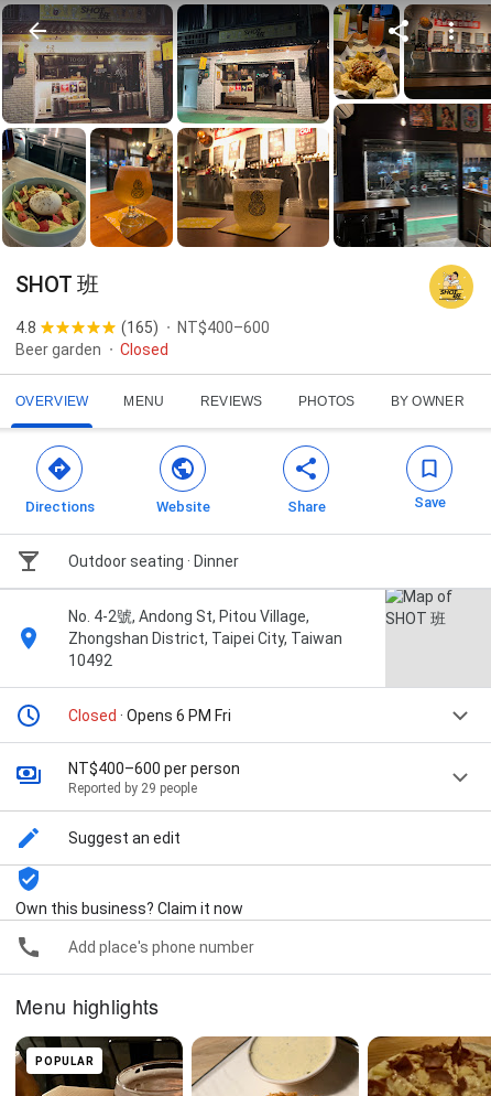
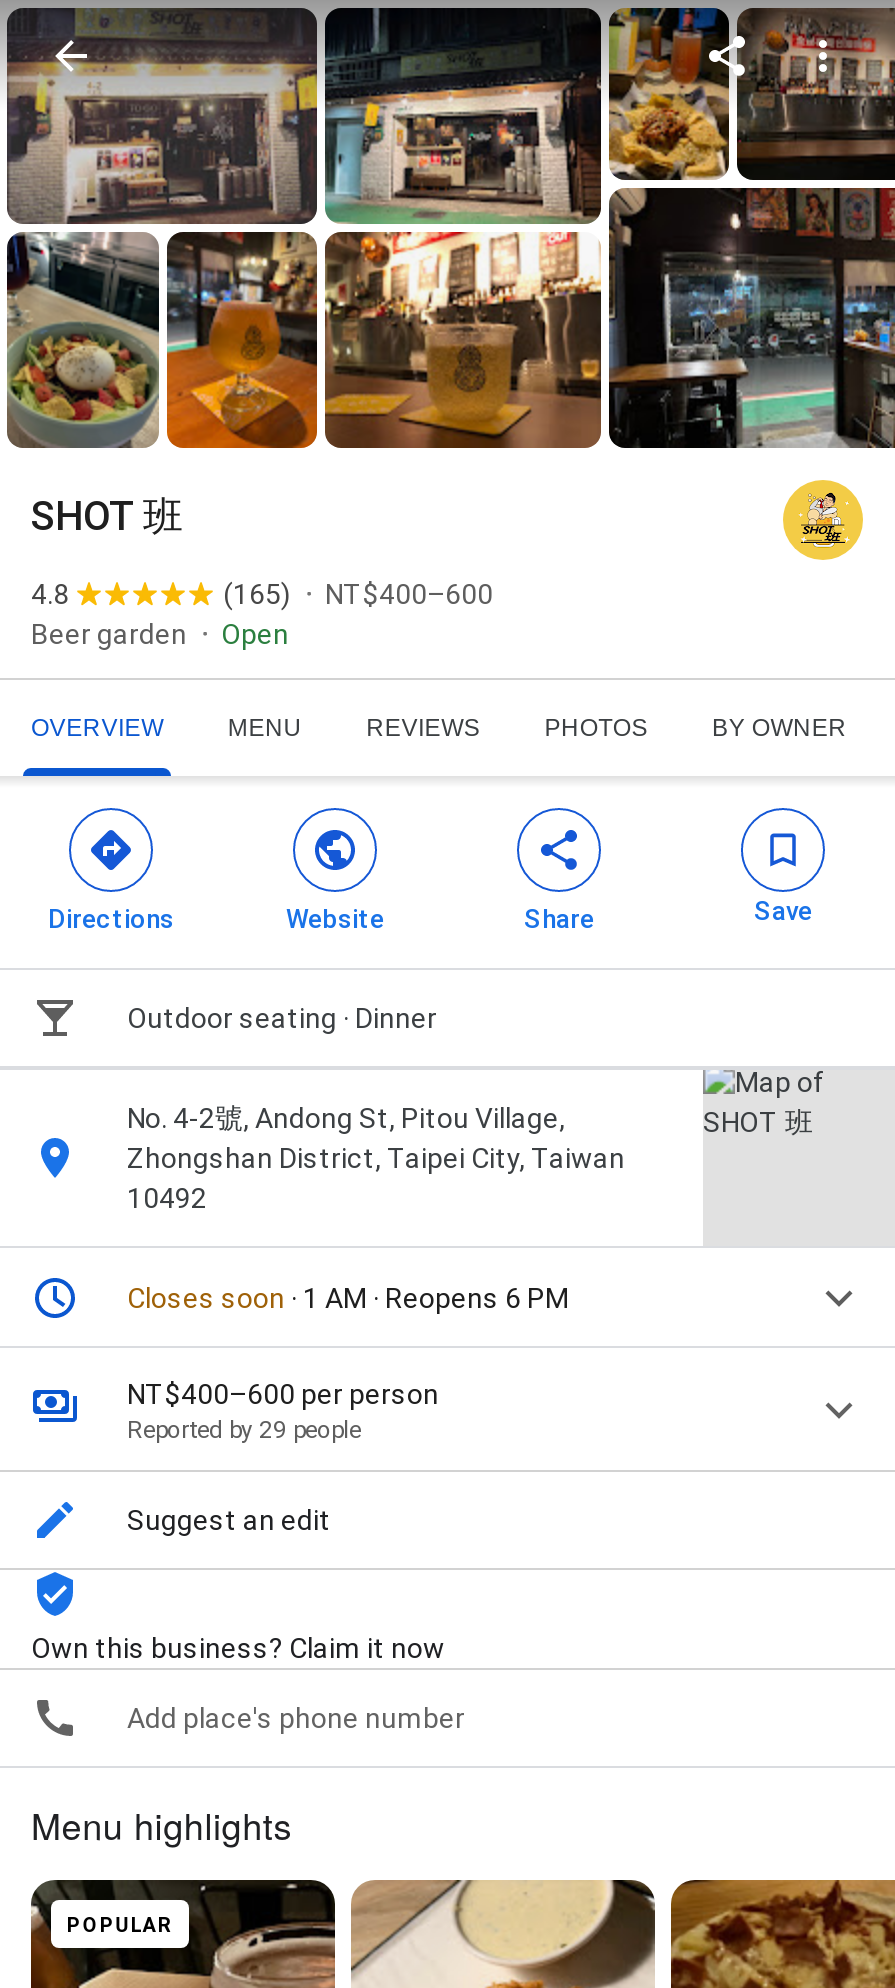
[120,341,168,359] Closed -> [221,618,289,650] Open
[68,707,231,725] Closed · Opens 6 PM Fri -> [127,1282,569,1314] Closes soon · 1 AM · Reopens 6 PM

